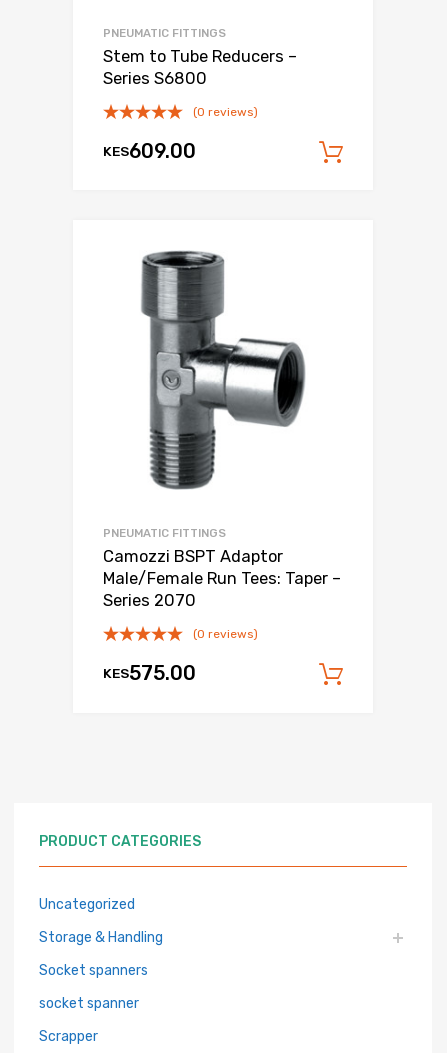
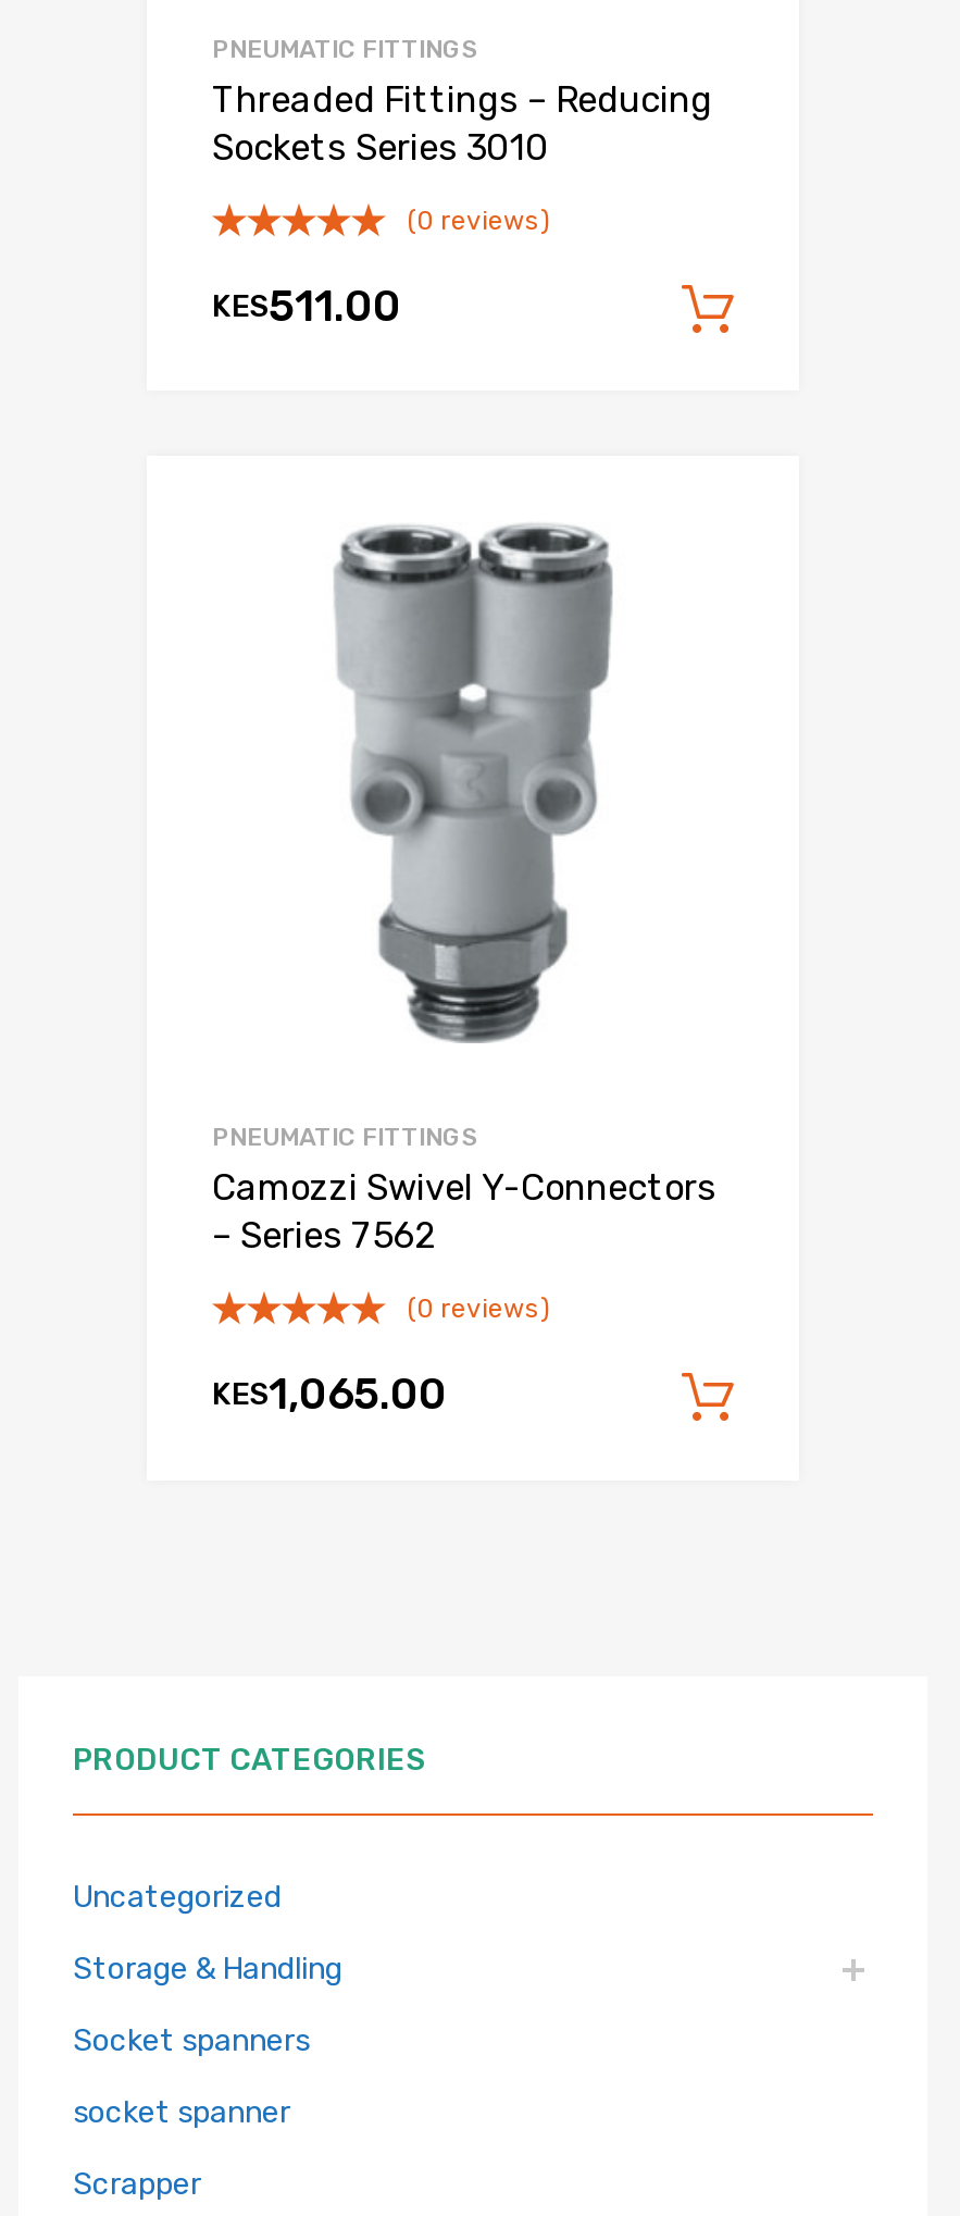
[103,46,297,87] Stem to Tube Reducers – | Series S6800 -> [212,78,712,168] Threaded Fittings – Reducing | Sockets Series 3010
[103,139,196,162] KES609.00 -> [212,281,401,331] KES511.00
[140,250,306,490] [image] -> [295,523,651,1045] [image]
[103,547,341,610] Camozzi BSPT Adaptor | Male/Female Run Tees: Taper – | Series 2070 -> [212,1167,716,1256] Camozzi Swivel Y-Connectors | – Series 7562
[103,662,196,685] KES575.00 -> [212,1370,447,1420] KES1,065.00

